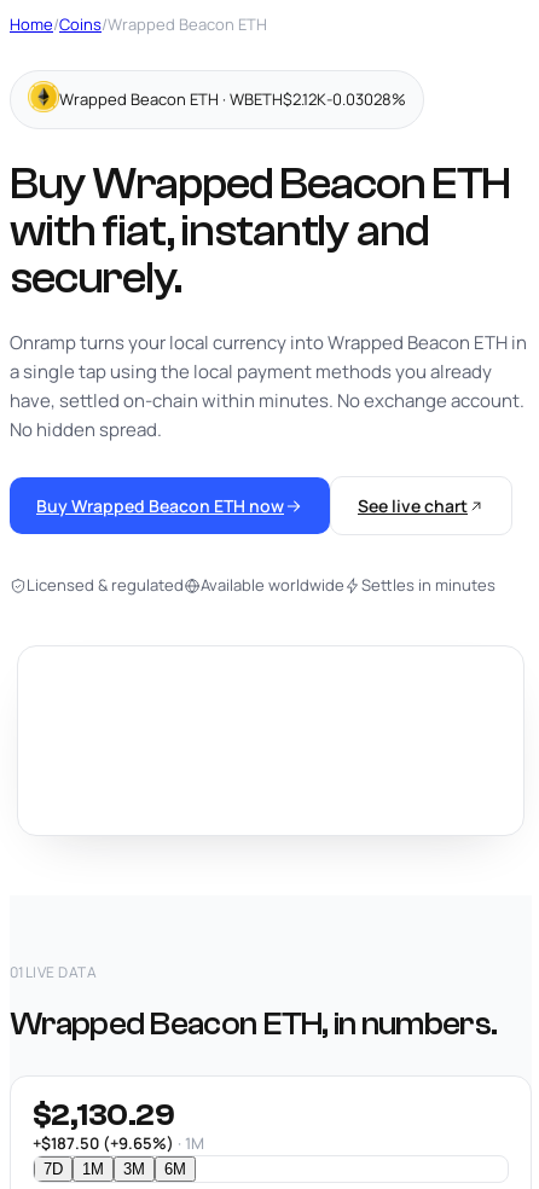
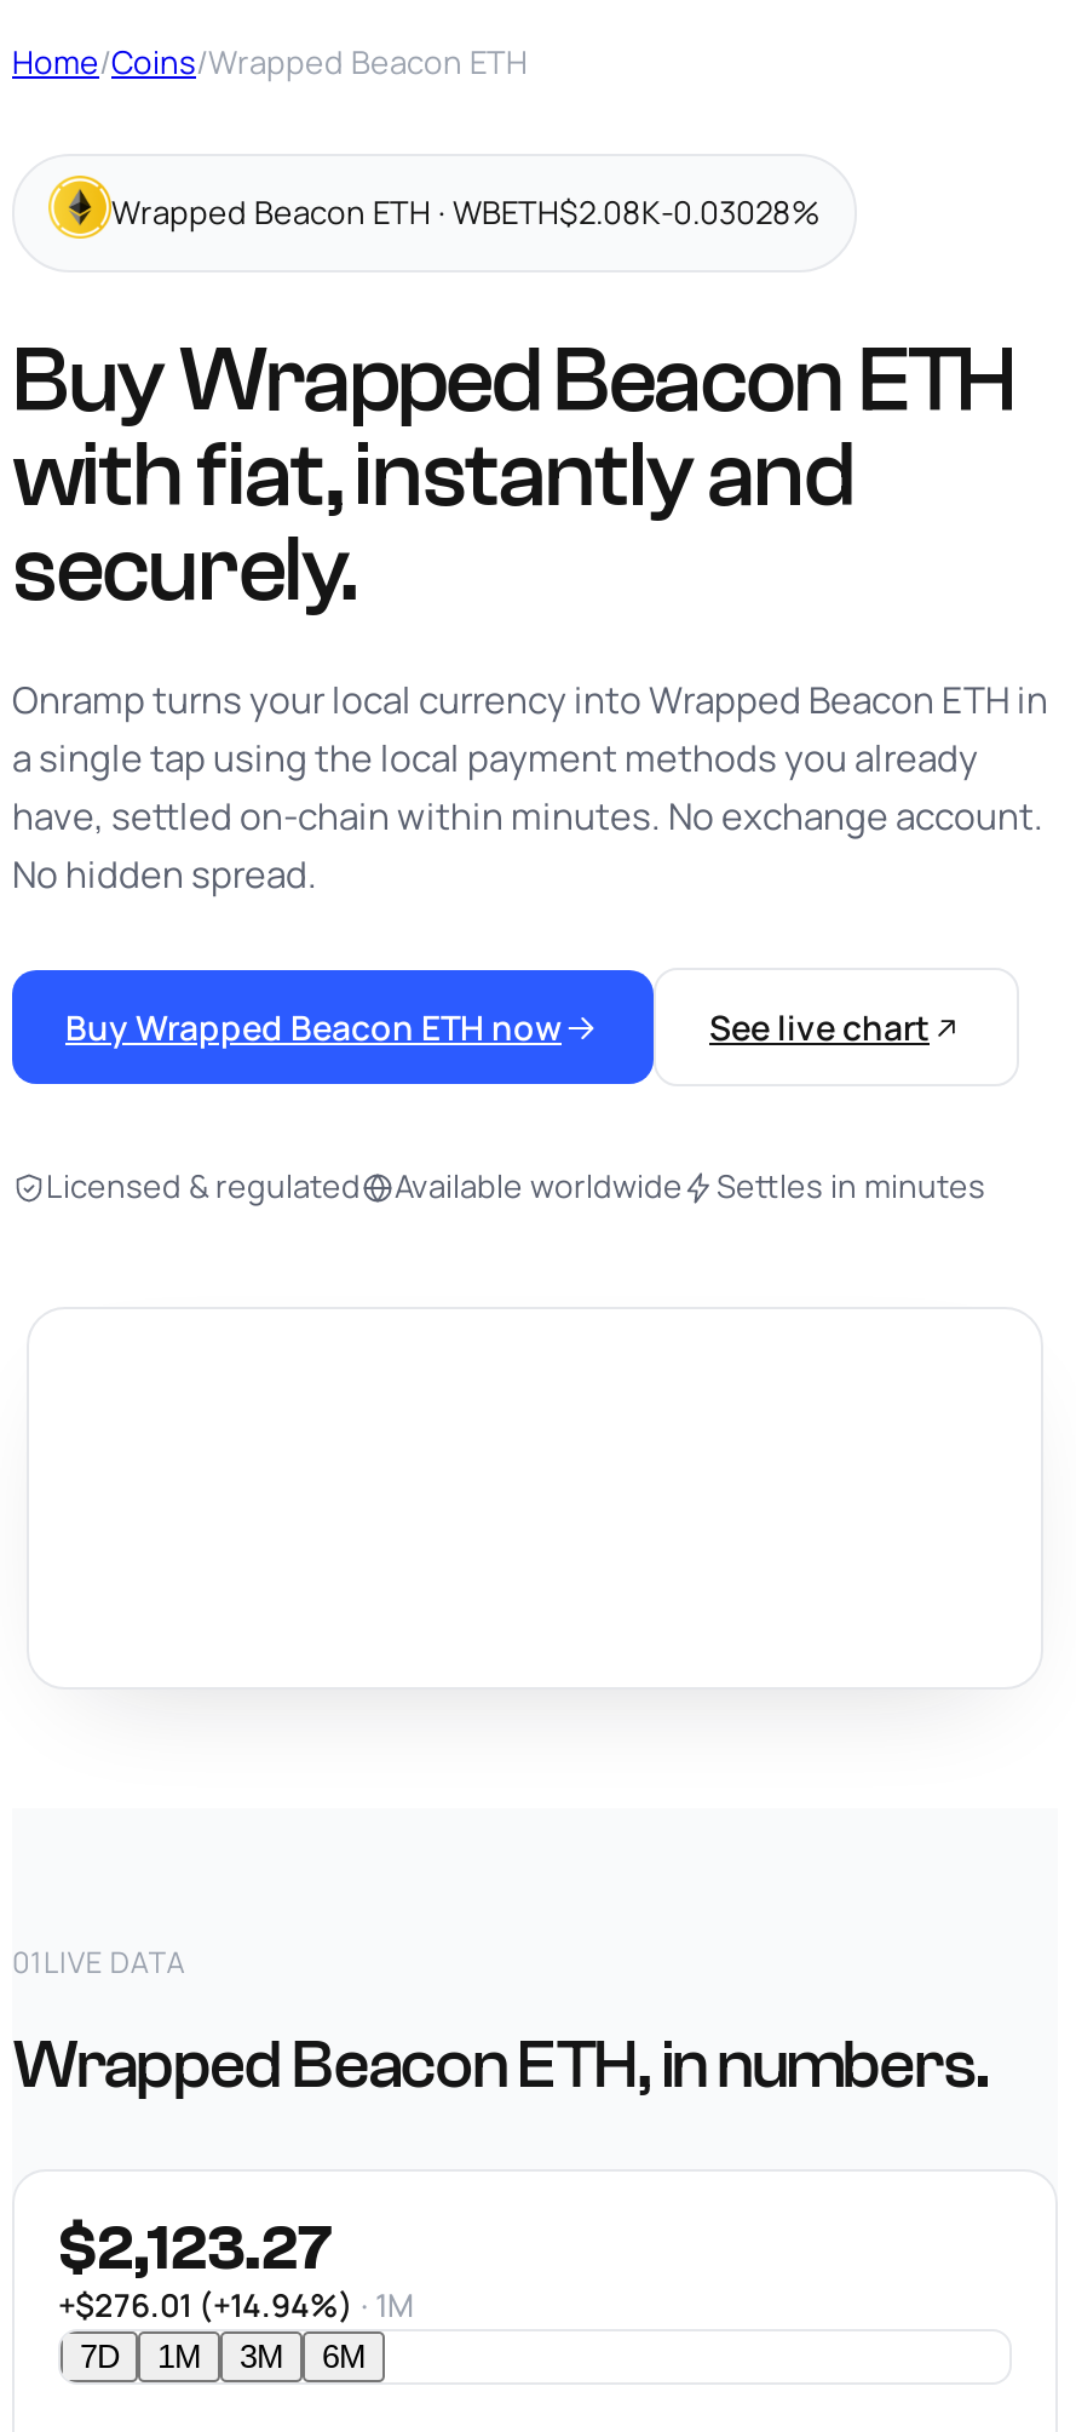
[59,88,406,110] Wrapped Beacon ETH · WBETH$2.12K-0.03028% -> [111,190,821,234] Wrapped Beacon ETH · WBETH$2.08K-0.03028%
[33,1097,174,1133] $2,130.29 -> [58,2212,335,2284] $2,123.27
[33,1132,204,1153] +$187.50 (+9.65%) · 1M -> [58,2282,414,2325] +$276.01 (+14.94%) · 1M

